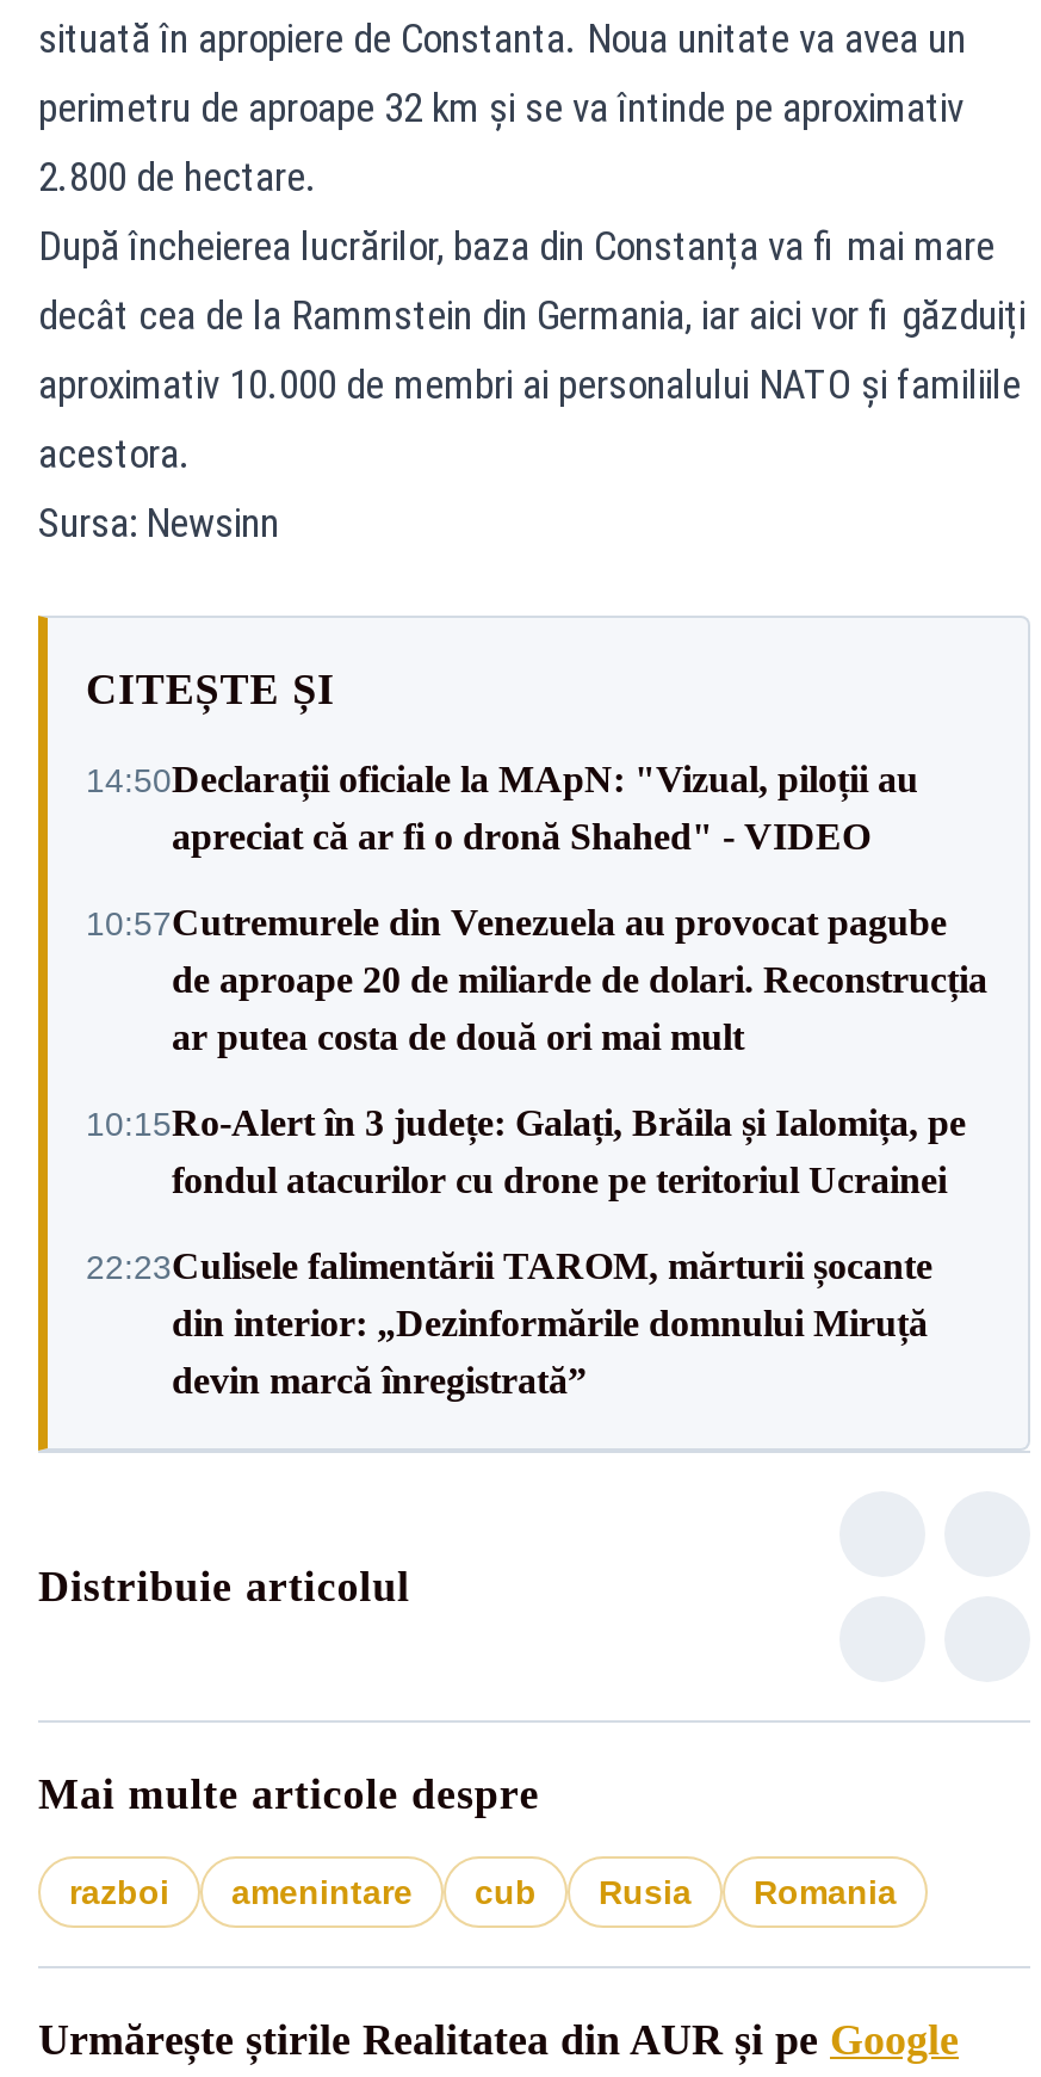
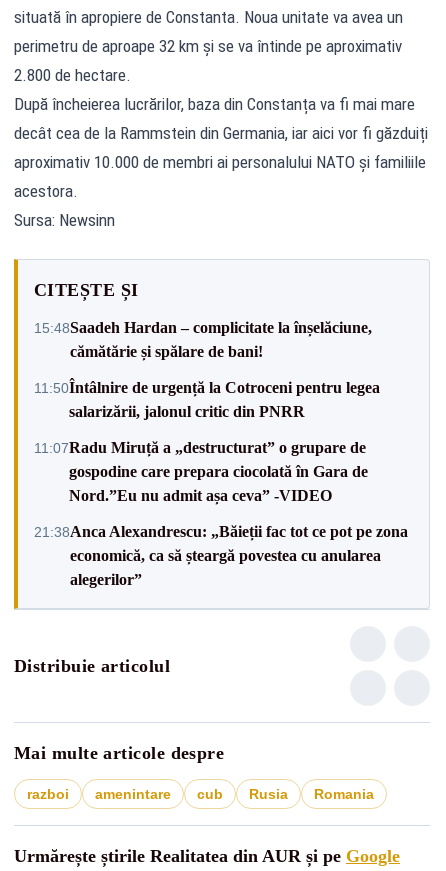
[86,759,918,857] 14:50Declarații oficiale la MApN: "Vizual, piloții au | apreciat că ar fi o dronă Shahed" - VIDEO -> [34,318,372,359] 15:48Saadeh Hardan – complicitate la înșelăciune, | cămătărie și spălare de bani!
[86,902,987,1057] 10:57Cutremurele din Venezuela au provocat pagube | de aproape 20 de miliarde de dolari. Reconstrucția | ar putea costa de două ori mai mult -> [34,378,380,419] 11:50Întâlnire de urgență la Cotroceni pentru legea | salarizării, jalonul critic din PNRR
[86,1102,966,1200] 10:15Ro‑Alert în 3 județe: Galați, Brăila și Ialomița, pe | fondul atacurilor cu drone pe teritoriul Ucrainei -> [34,438,368,503] 11:07Radu Miruță a „destructurat” o grupare de | gospodine care prepara ciocolată în Gara de | Nord.”Eu nu admit așa ceva” -VIDEO
[86,1245,932,1401] 22:23Culisele falimentării TAROM, mărturii șocante | din interior: „Dezinformările domnului Miruță | devin marcă înregistrată” -> [34,522,408,587] 21:38Anca Alexandrescu: „Băieții fac tot ce pot pe zona | economică, ca să șteargă povestea cu anularea | alegerilor”

